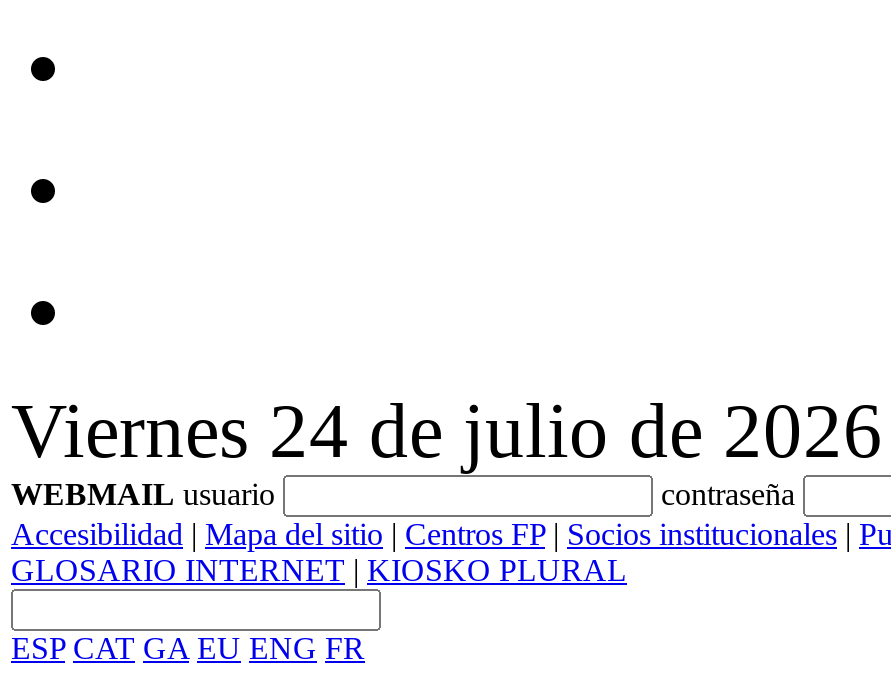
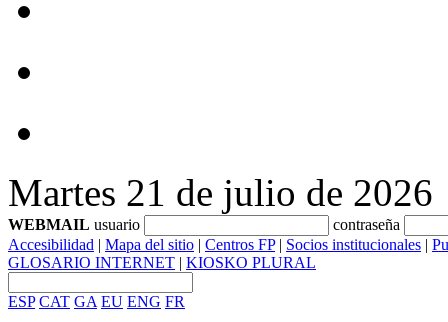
[11,387,883,473] Viernes 24 de julio de 2026 -> [8,171,433,214] Martes 21 de julio de 2026

